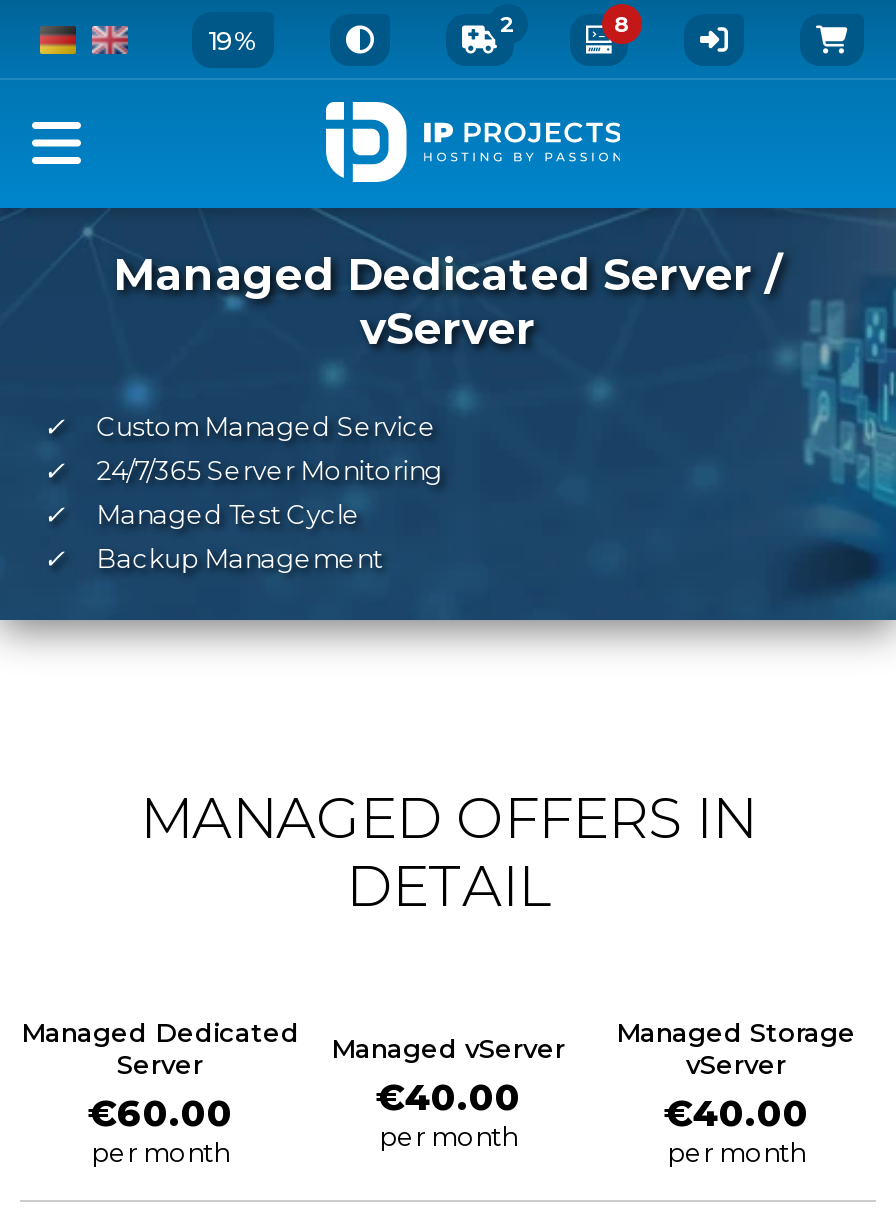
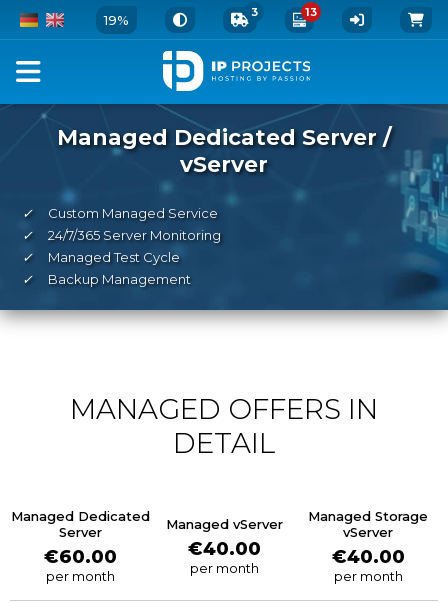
[500,9,516,37] 2 -> [250,4,257,18] 3
[614,9,630,37] 8 -> [305,4,317,18] 13

